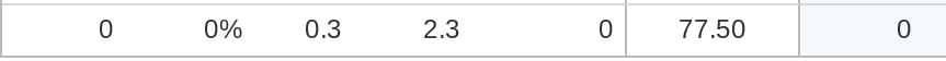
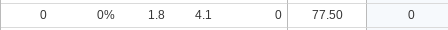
[305,14,342,45] 0.3 -> [148,8,165,22] 1.8
[423,14,460,45] 2.3 -> [195,8,212,22] 4.1

